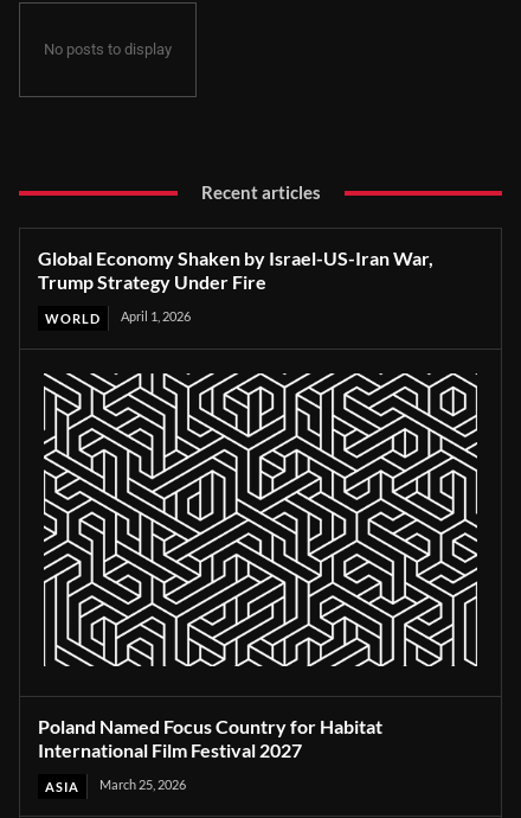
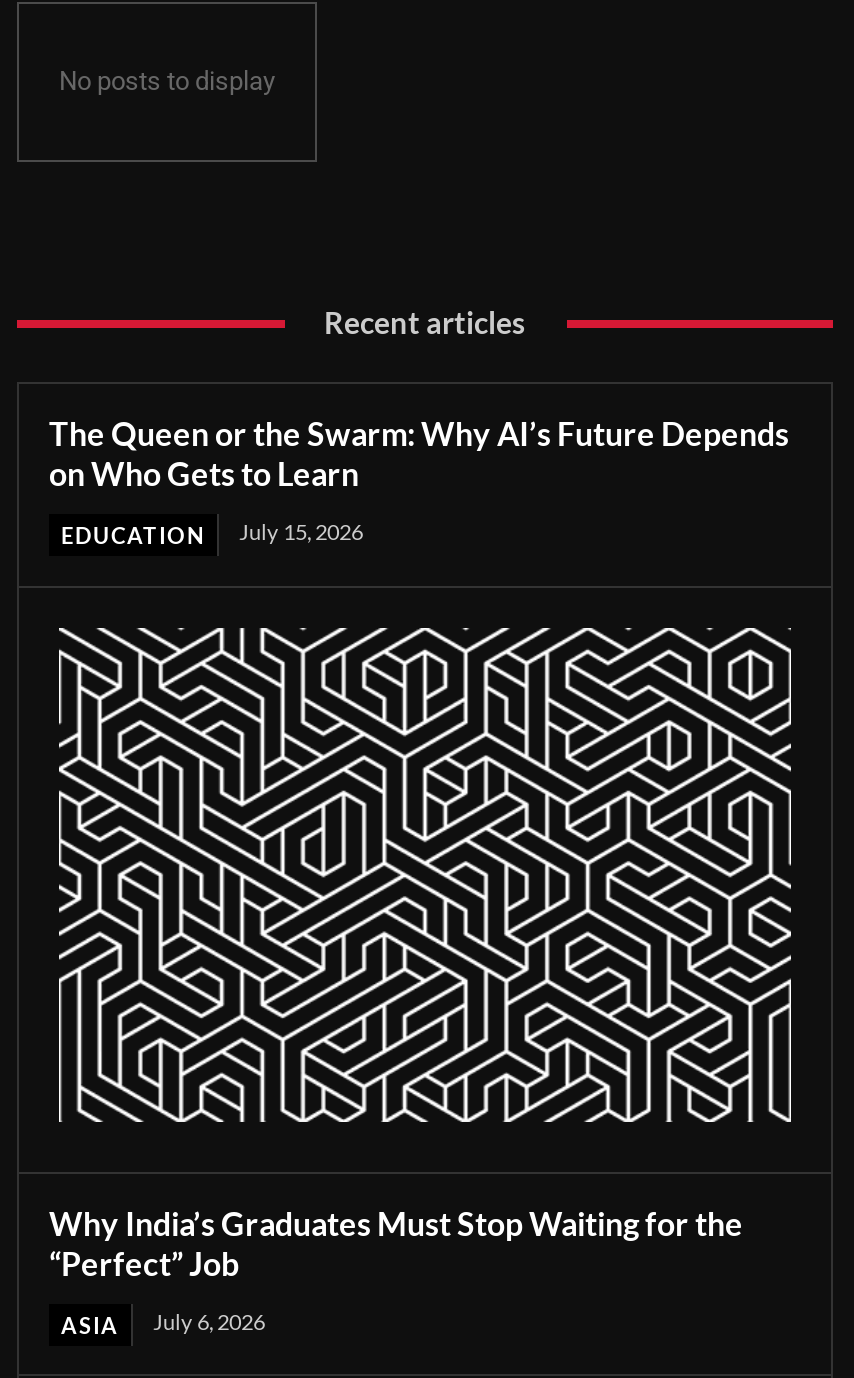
[38,247,433,293] Global Economy Shaken by Israel-US-Iran War, | Trump Strategy Under Fire -> [49,414,789,492] The Queen or the Swarm: Why AI’s Future Depends | on Who Gets to Learn
[45,308,191,326] WORLD | April 1, 2026 -> [61,518,363,548] EDUCATION | July 15, 2026
[38,715,382,761] Poland Named Focus Country for Habitat | International Film Festival 2027 -> [49,1204,743,1282] Why India’s Graduates Must Stop Waiting for the | “Perfect” Job
[45,776,186,794] ASIA March 25, 2026 -> [61,1308,265,1338] ASIA July 6, 2026

